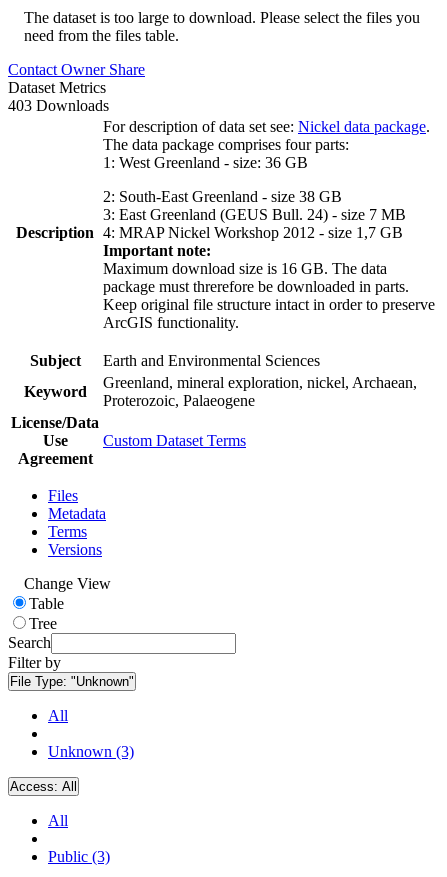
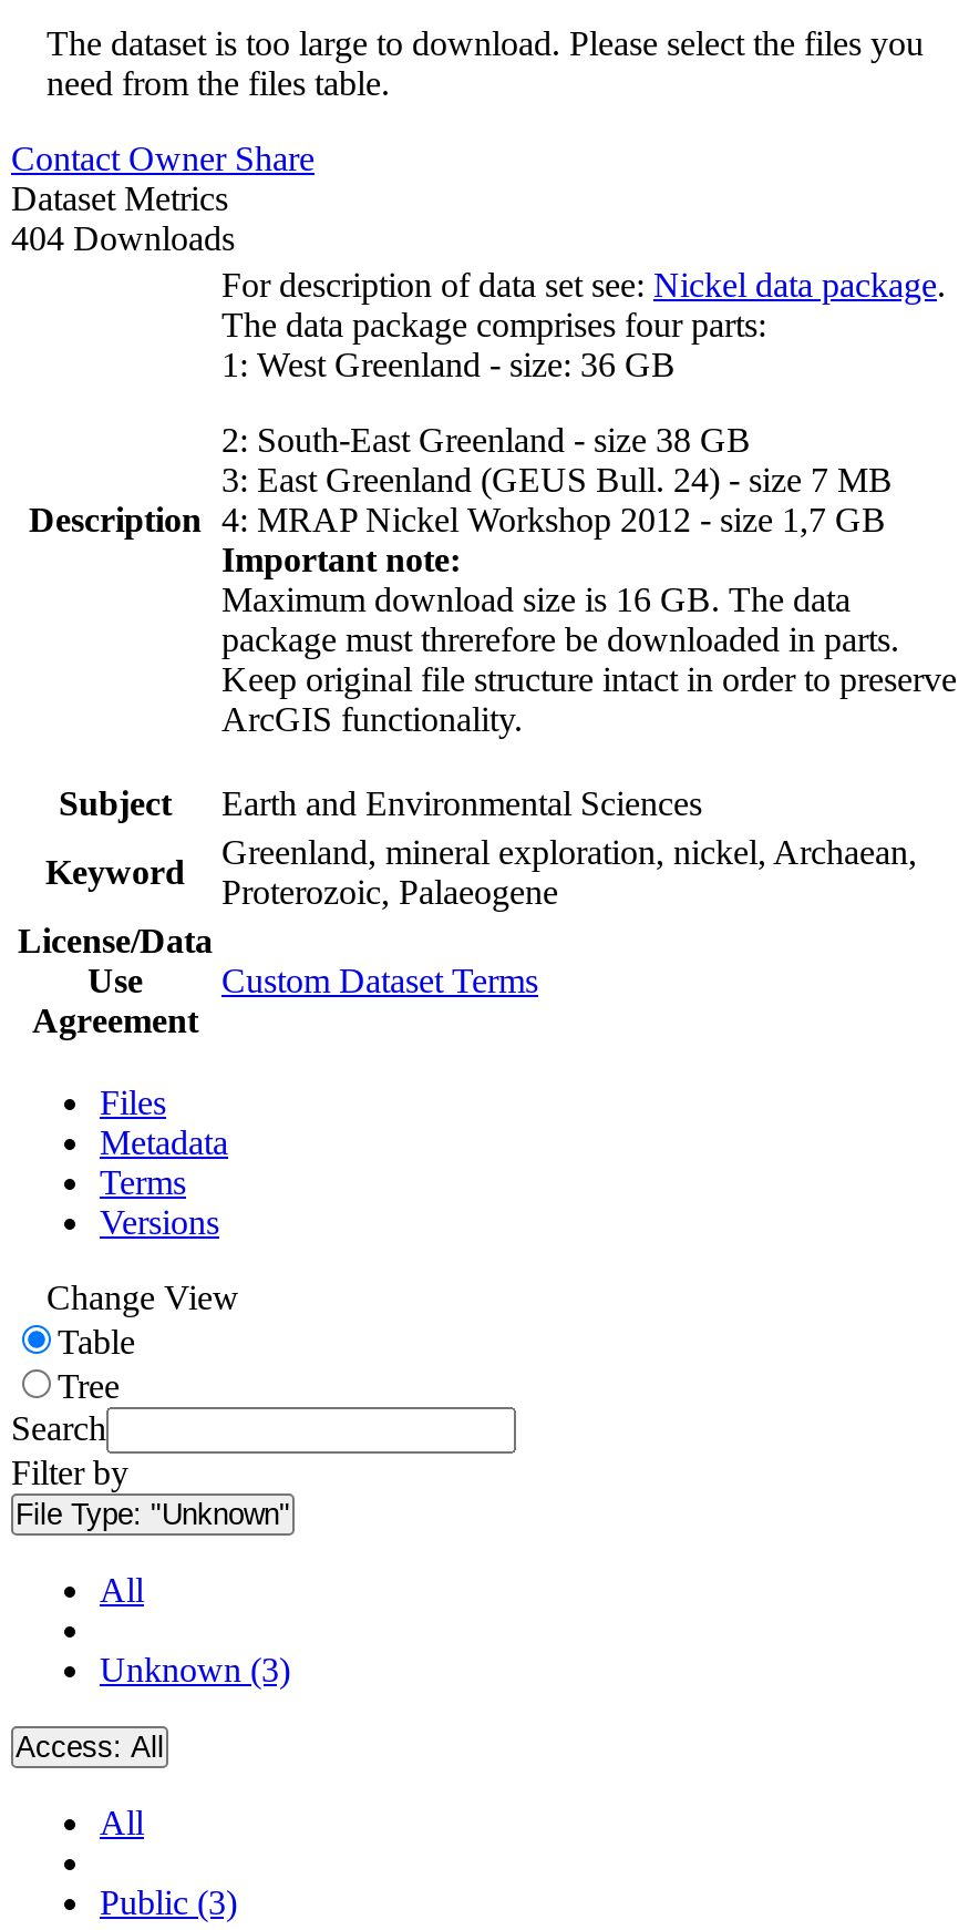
[8,97,109,114] 403 Downloads -> [11,219,235,256] 404 Downloads

